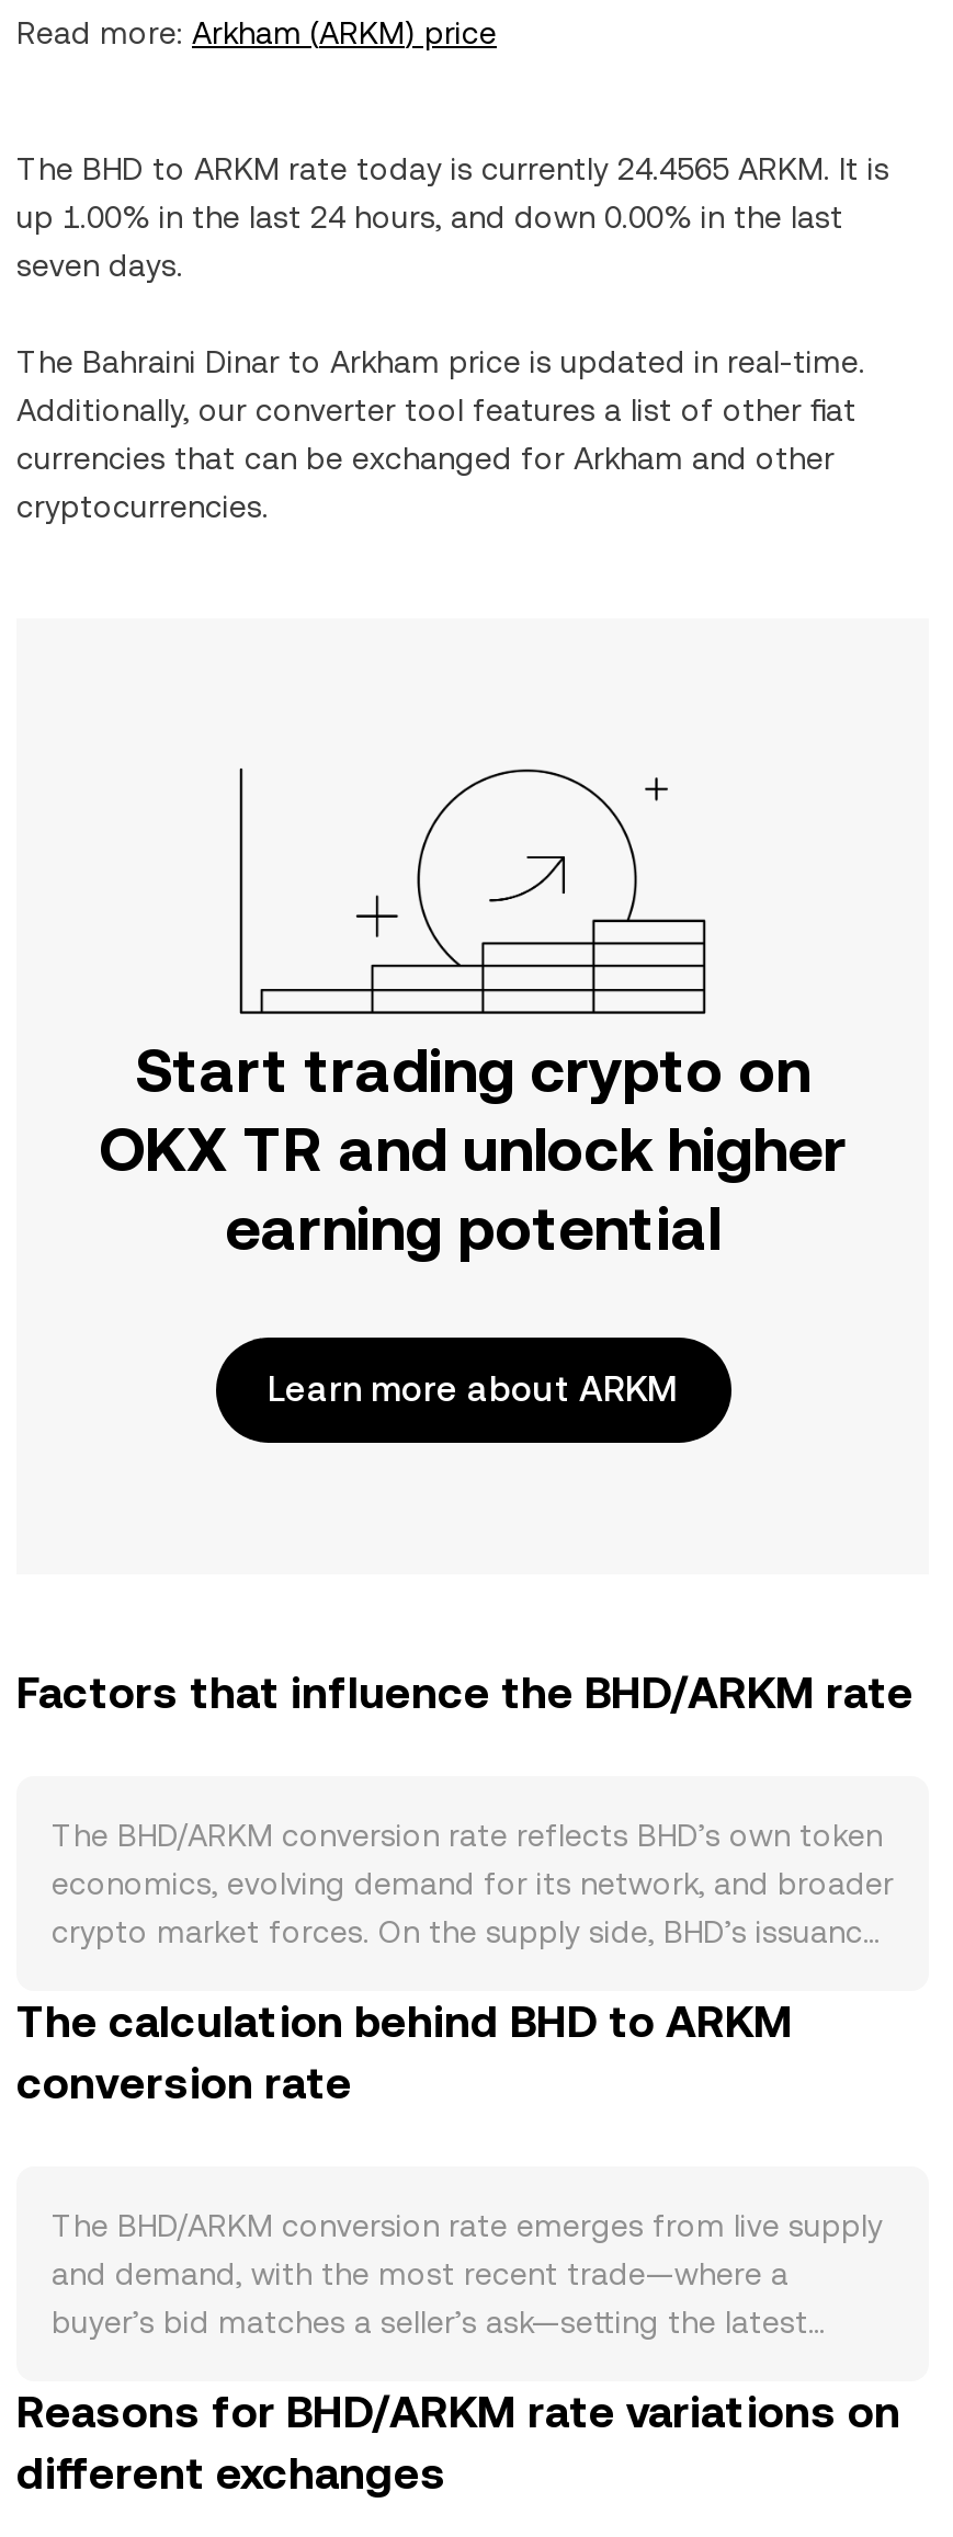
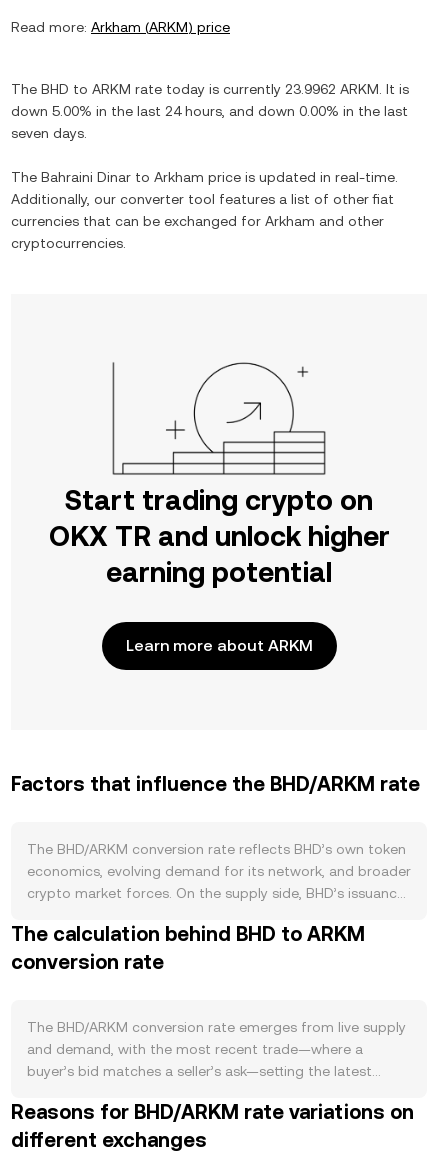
[16,151,889,186] The BHD to ARKM rate today is currently 24.4565 ARKM. It is -> [11,81,409,97] The BHD to ARKM rate today is currently 23.9962 ARKM. It is
[16,200,843,235] up 1.00% in the last 24 hours, and down 0.00% in the last -> [11,103,408,119] down 5.00% in the last 24 hours, and down 0.00% in the last

